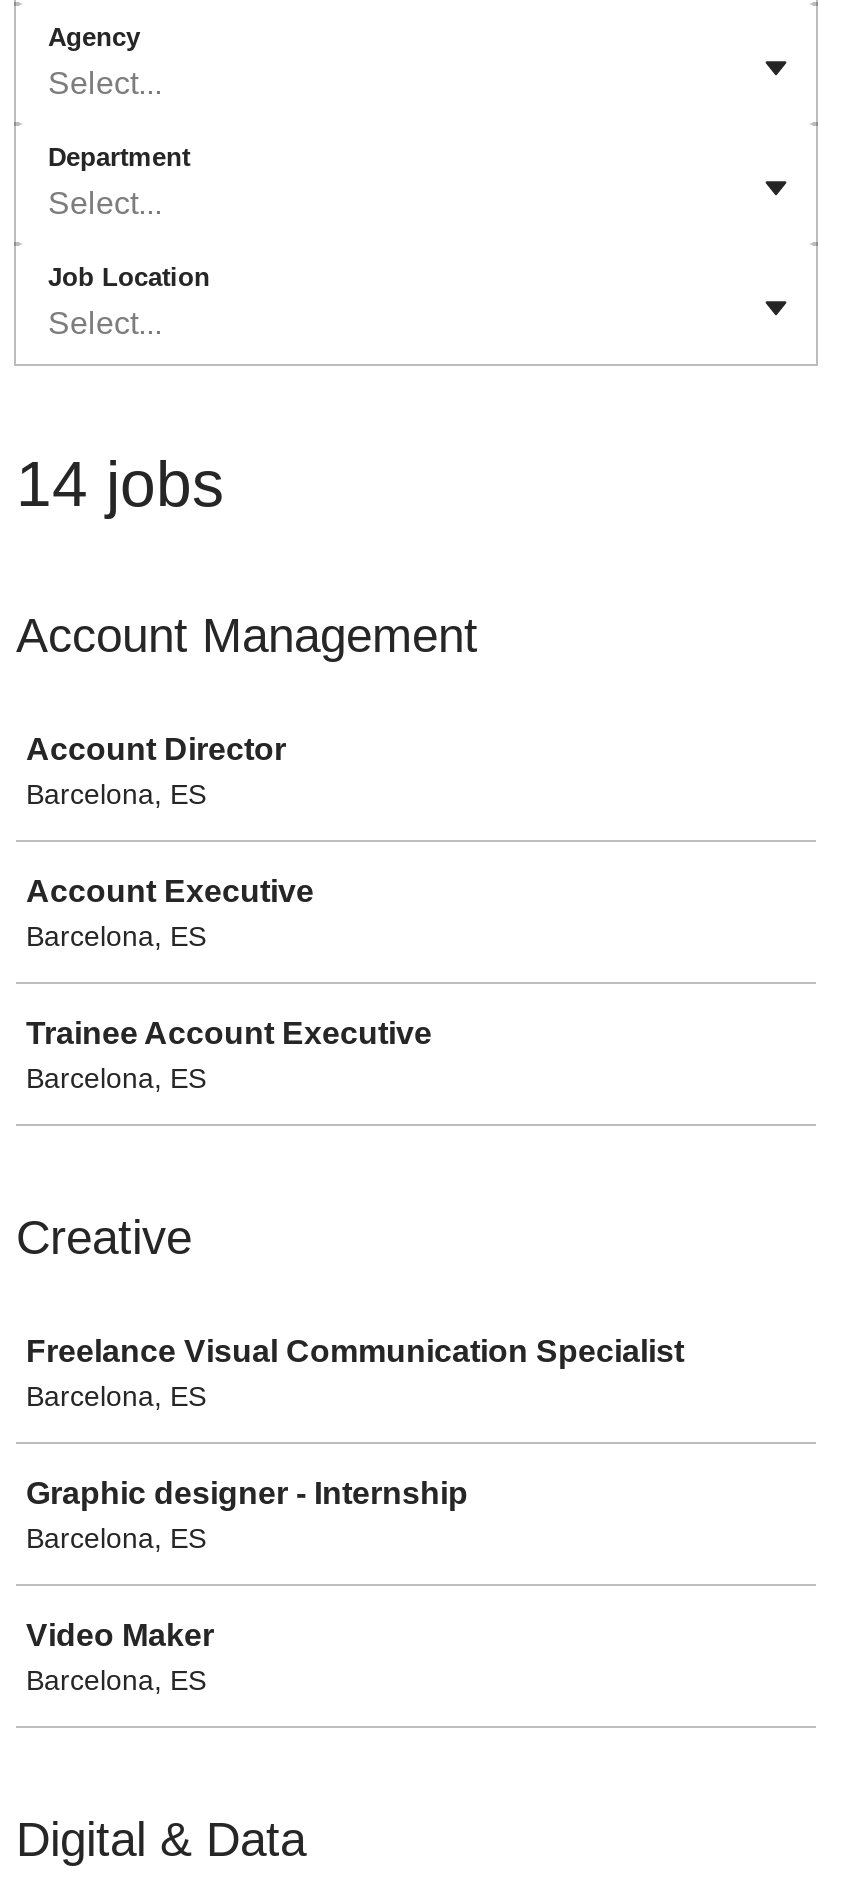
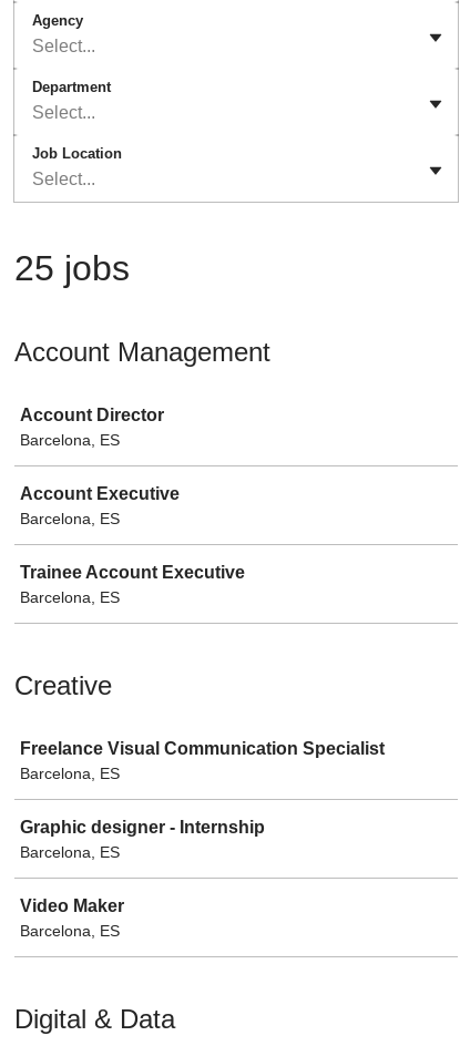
[16,448,224,520] 14 jobs -> [14,248,130,288] 25 jobs

